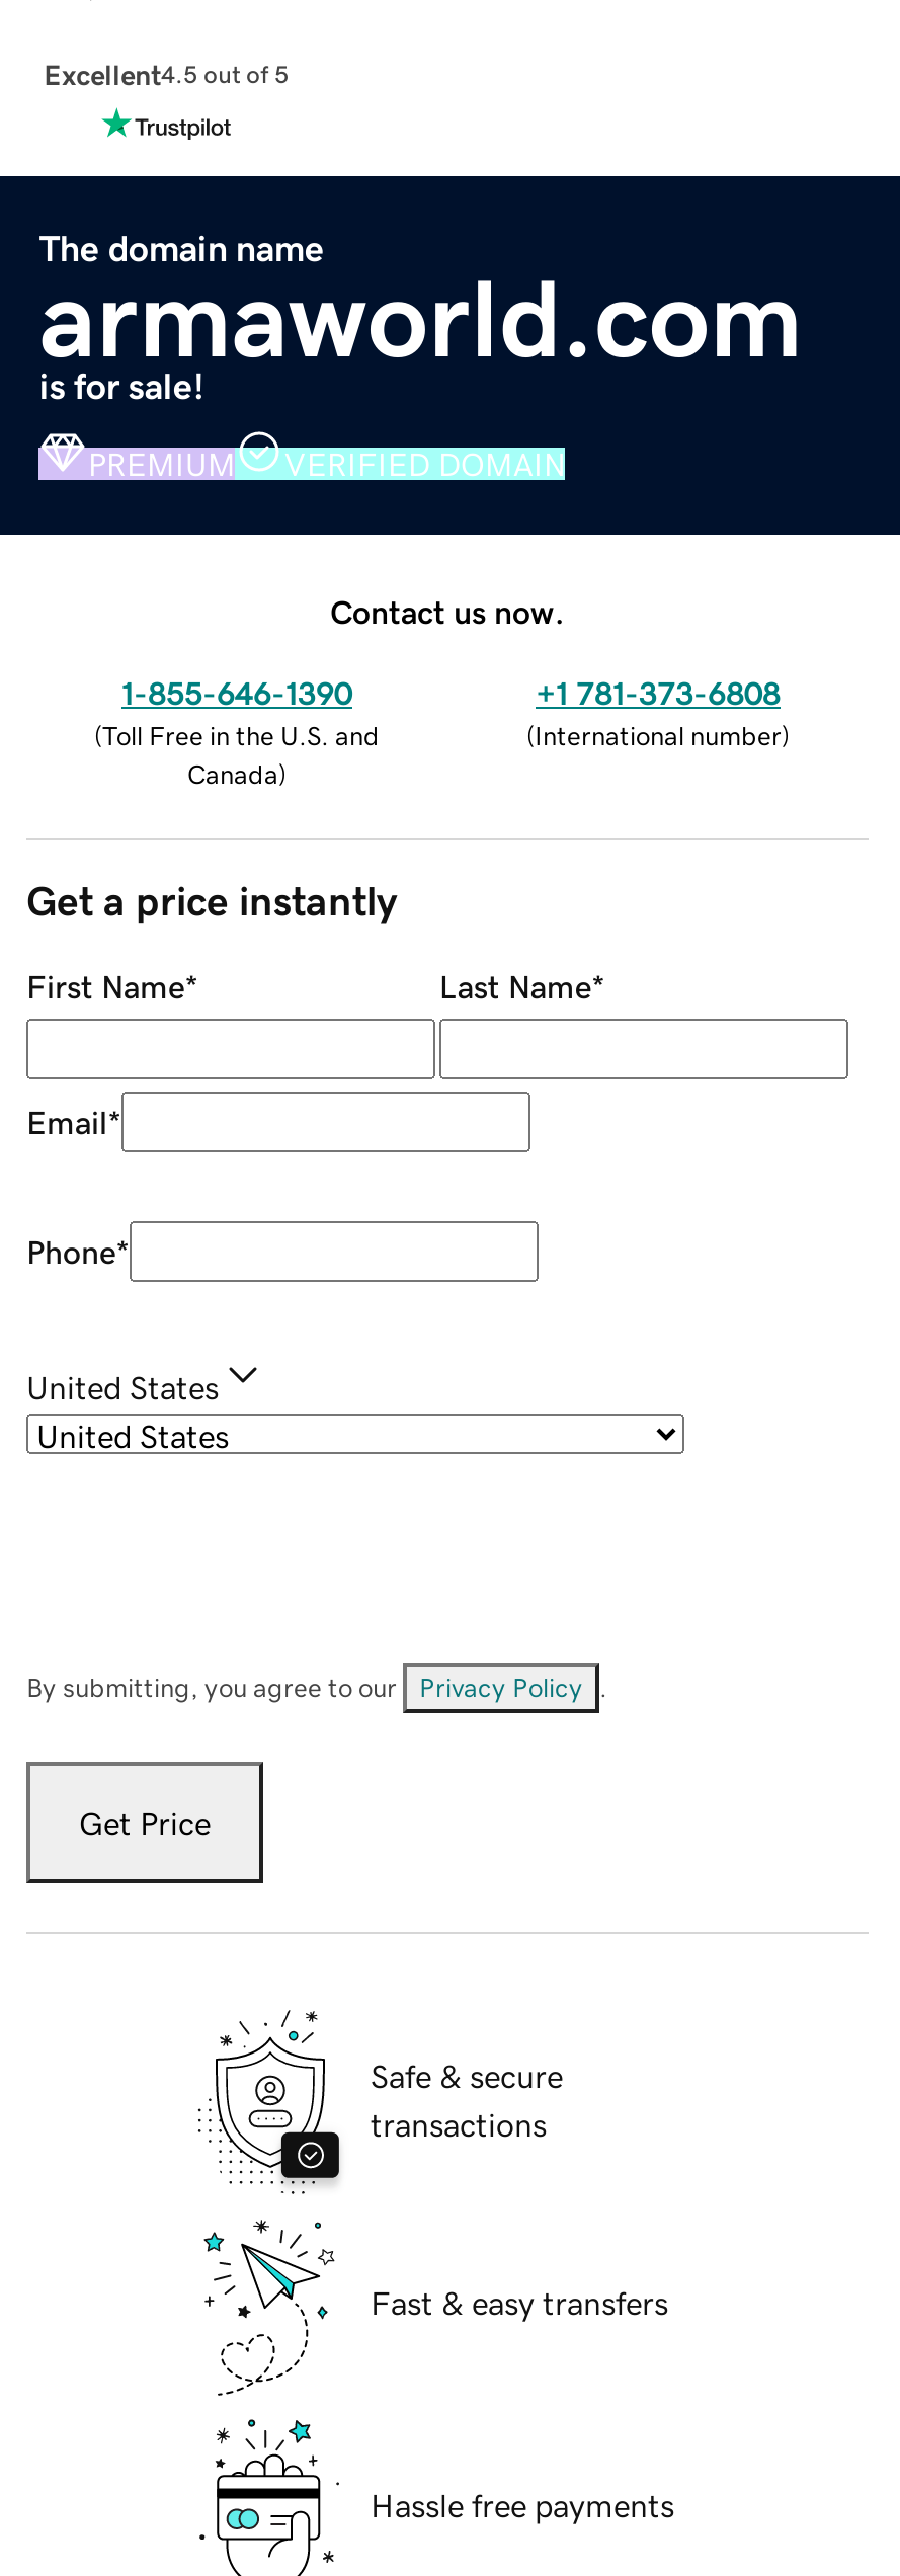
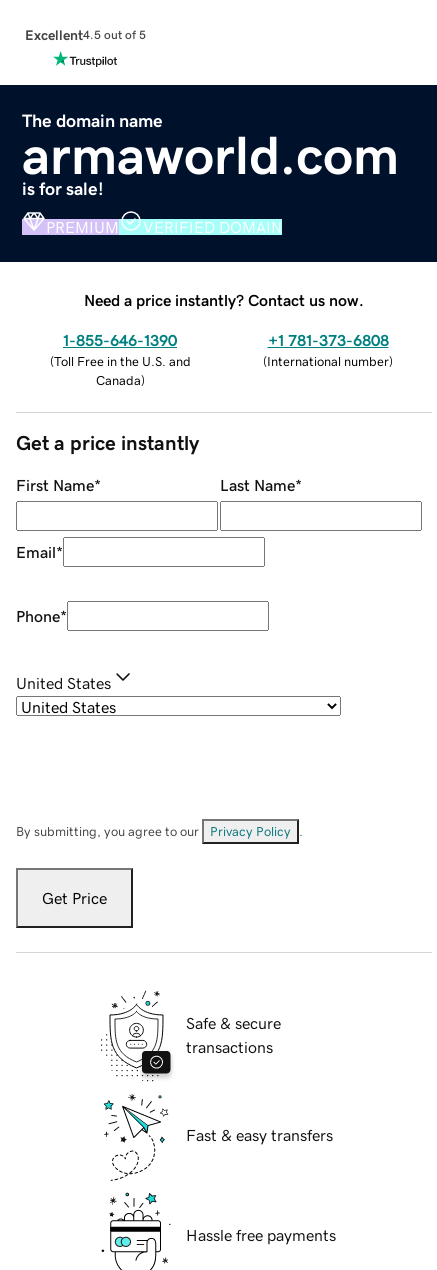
[330,595,565,627] Contact us now. -> [84,292,364,308] Need a price instantly? Contact us now.

